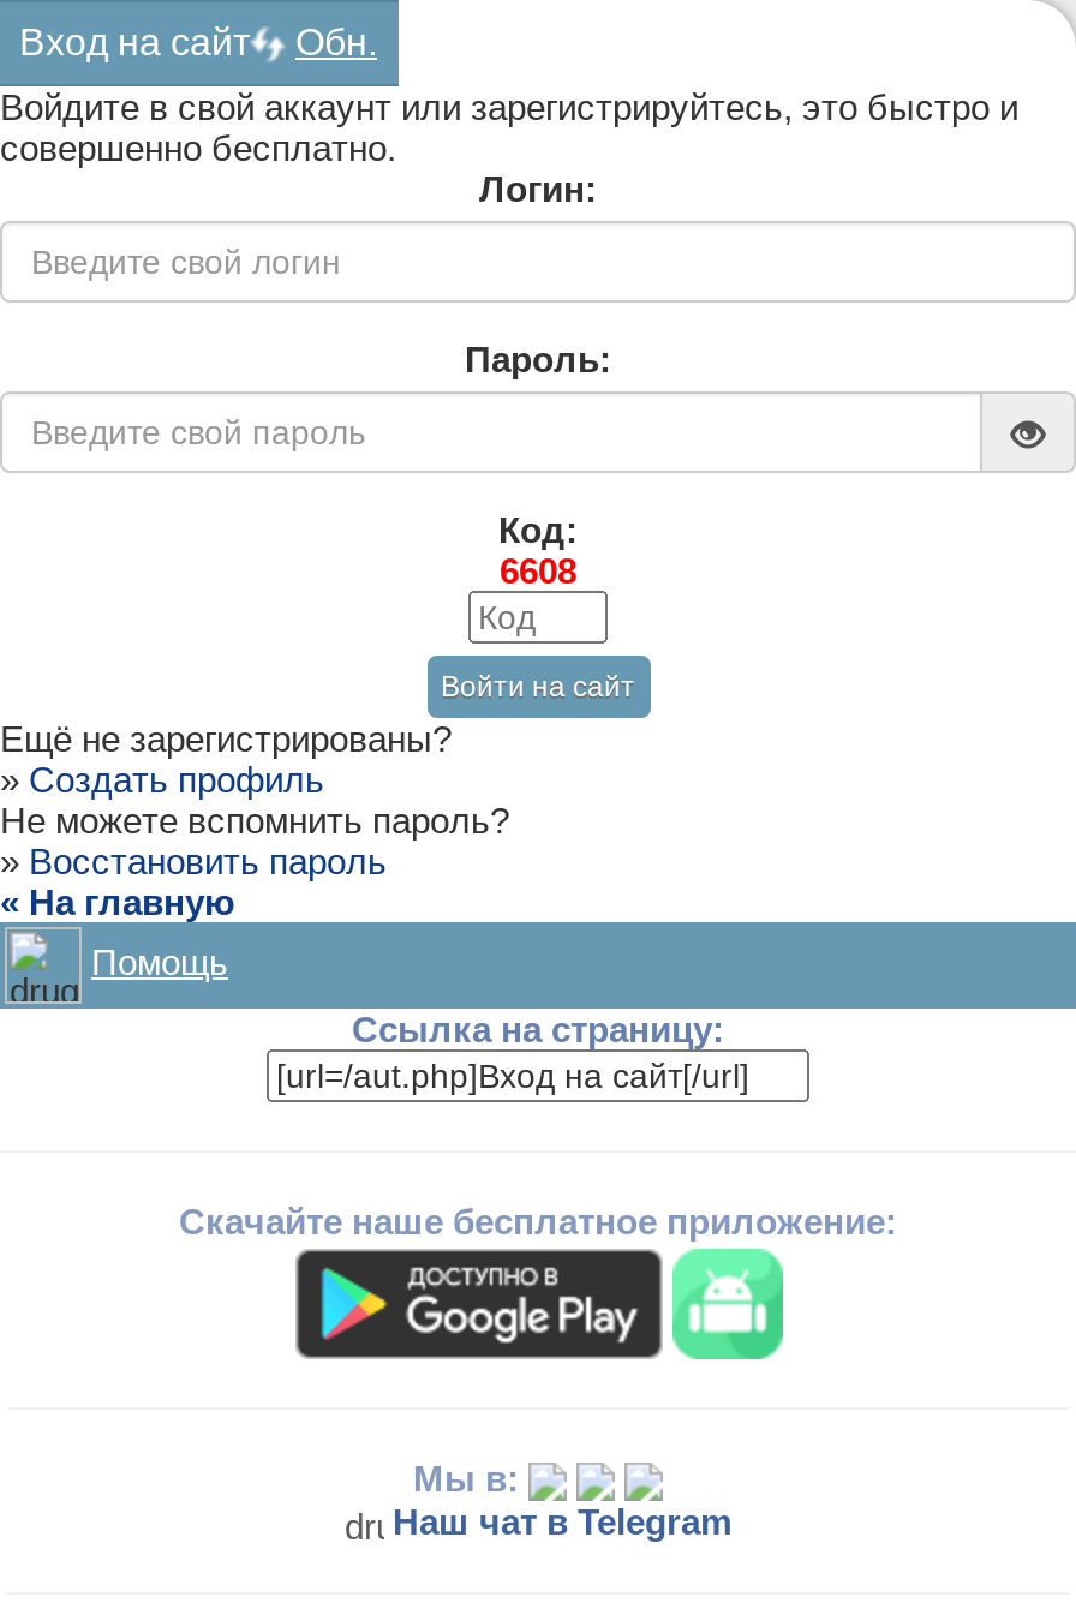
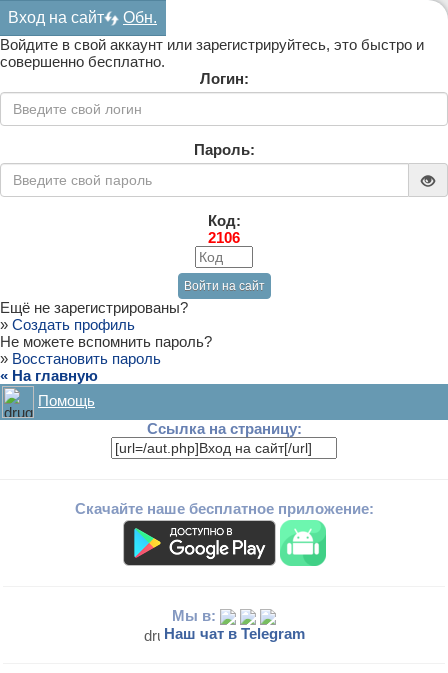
[500,550,576,591] 6608 -> [208,229,240,246] 2106

